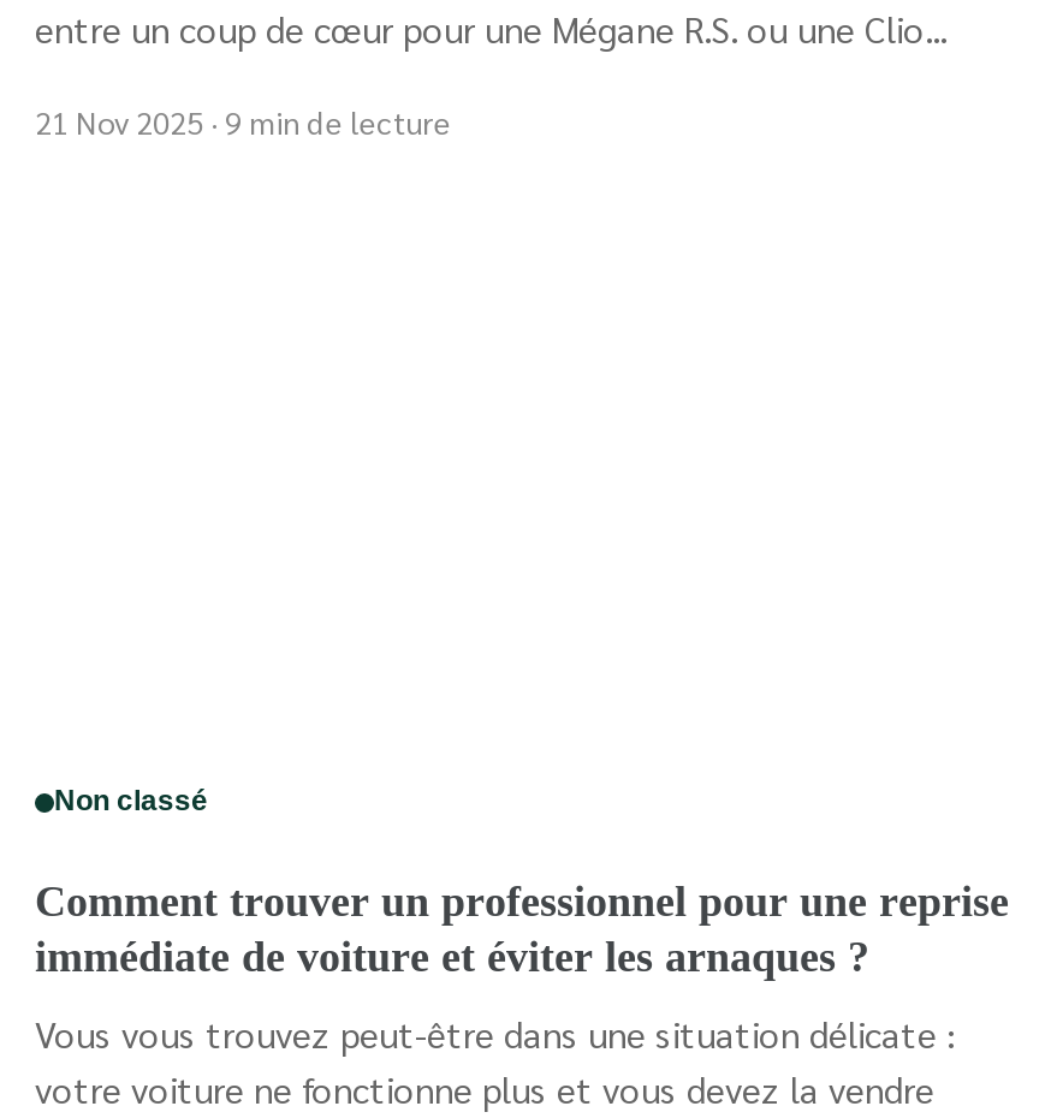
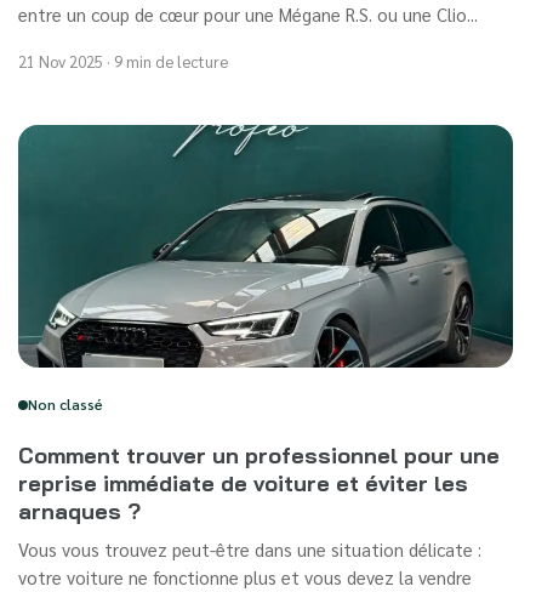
none -> [17,124,514,369] [image]

